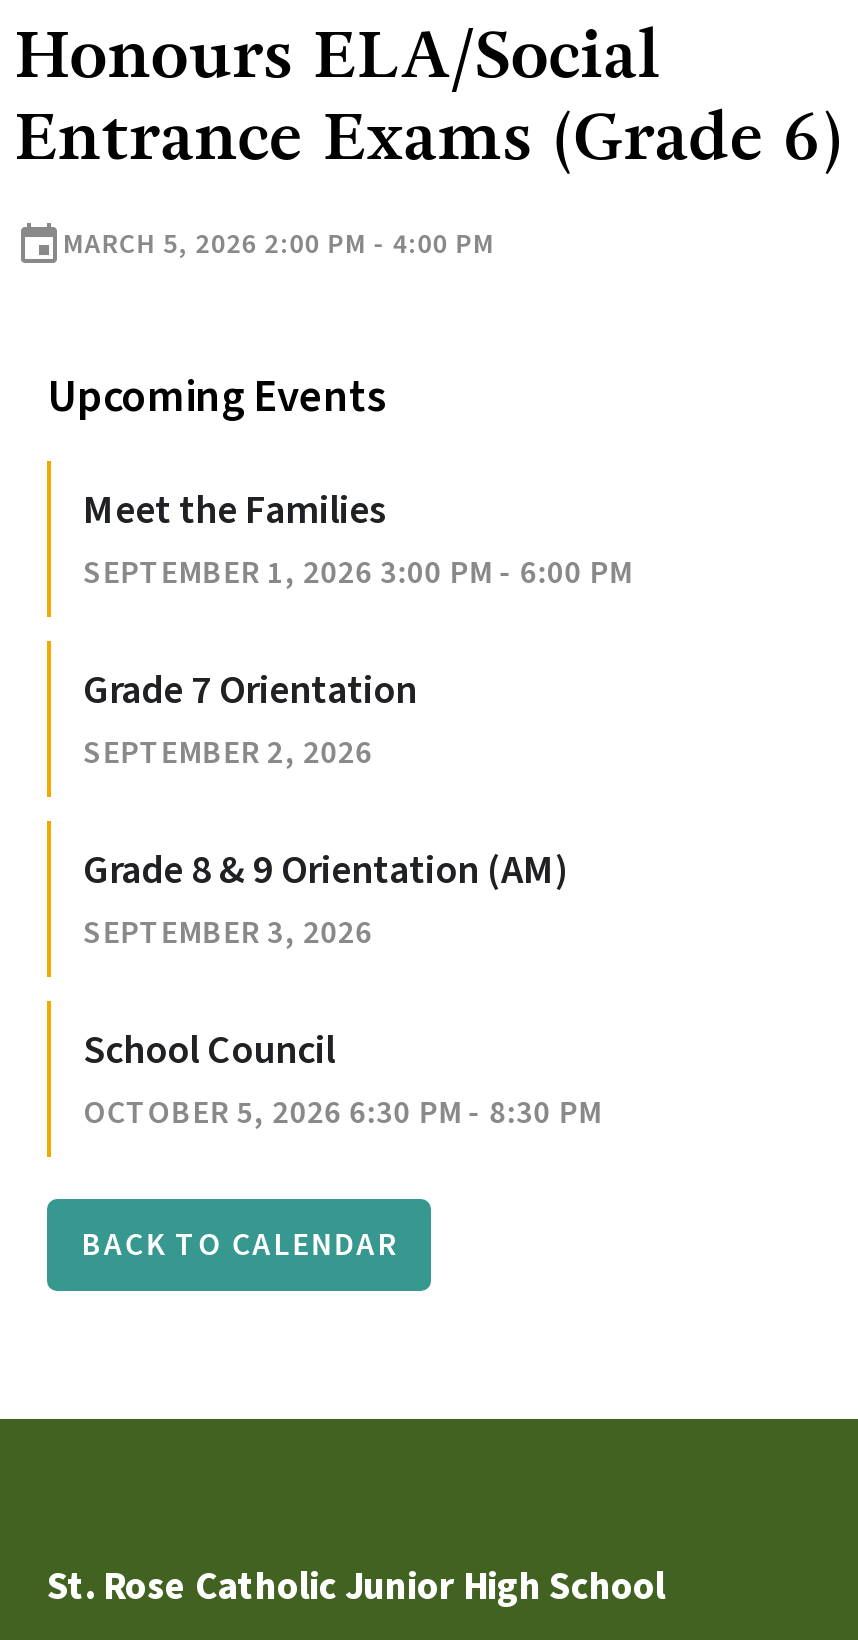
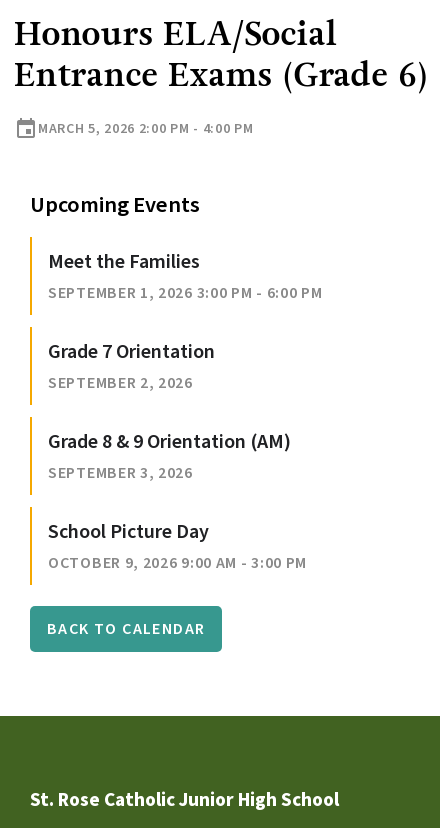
[83,1023,601,1135] School Council | OCTOBER 5, 2026 6:30 PM - 8:30 PM -> [48,518,307,574] School Picture Day | OCTOBER 9, 2026 9:00 AM - 3:00 PM

